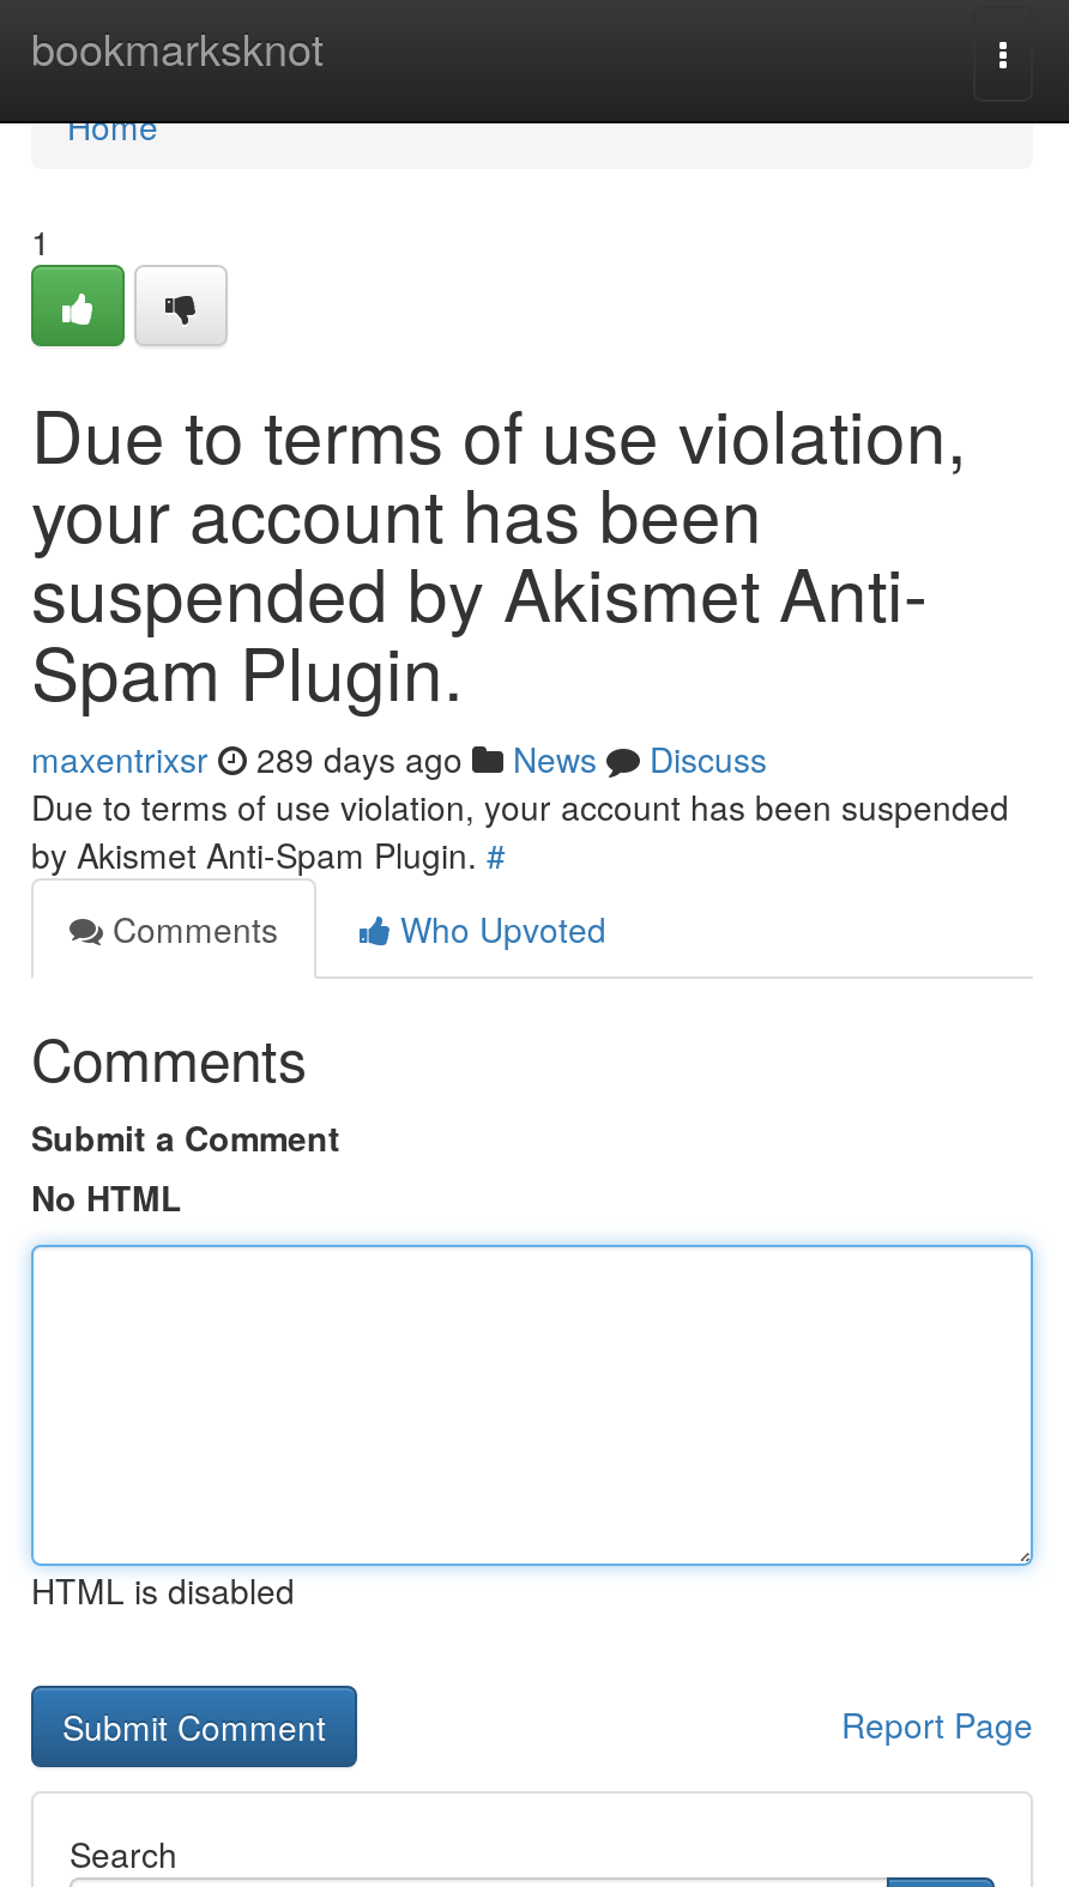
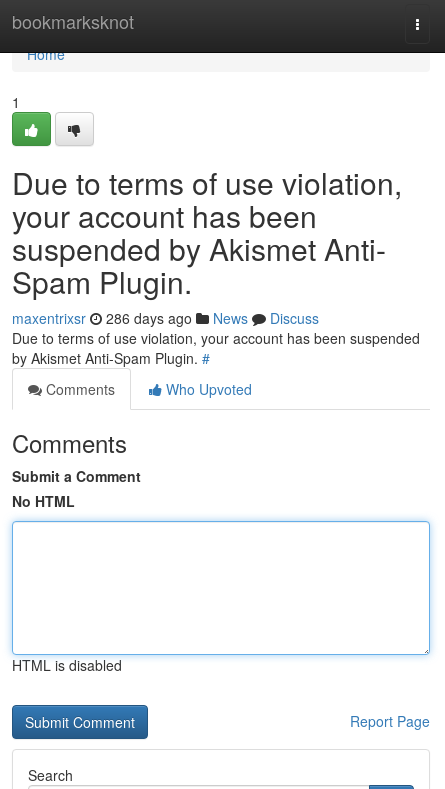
[31,734,767,782] maxentrixsr 289 days ago News Discuss -> [12,308,319,328] maxentrixsr 286 days ago News Discuss

